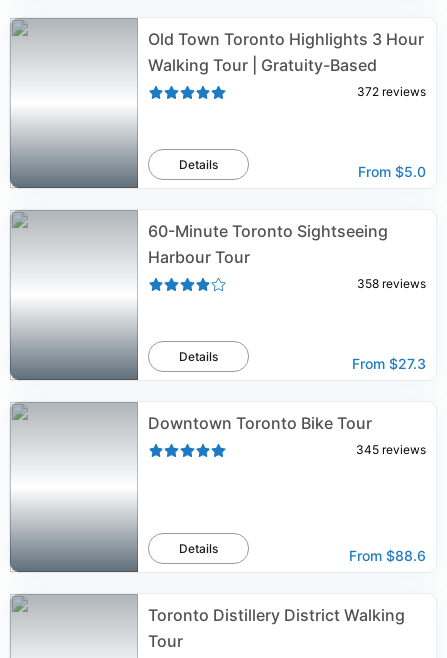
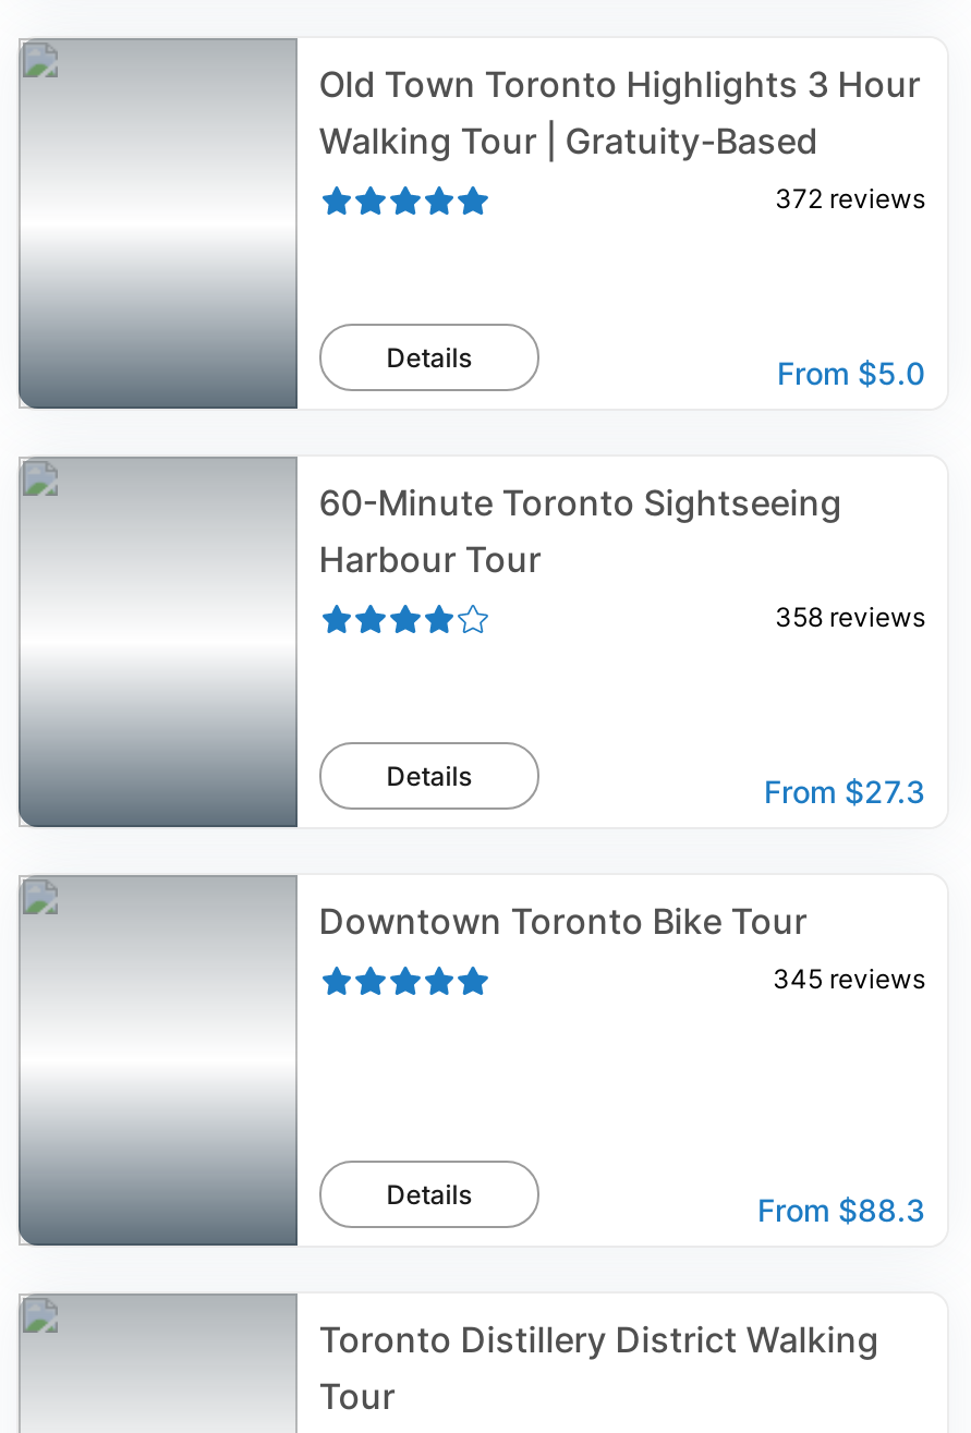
[349,547,426,564] From $88.6 -> [757,1191,925,1228] From $88.3

